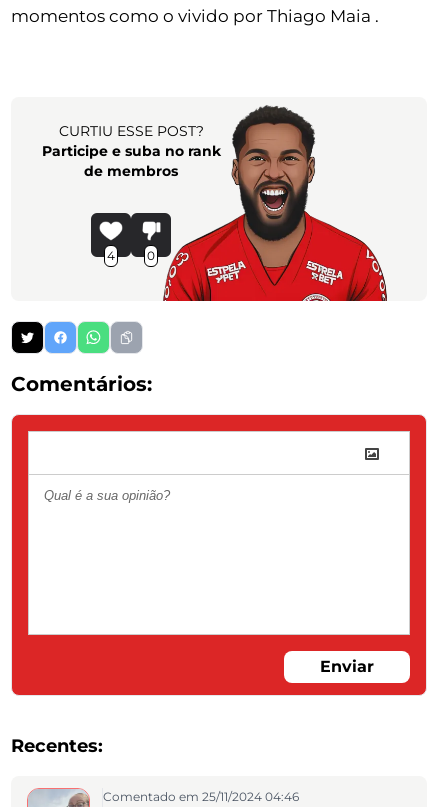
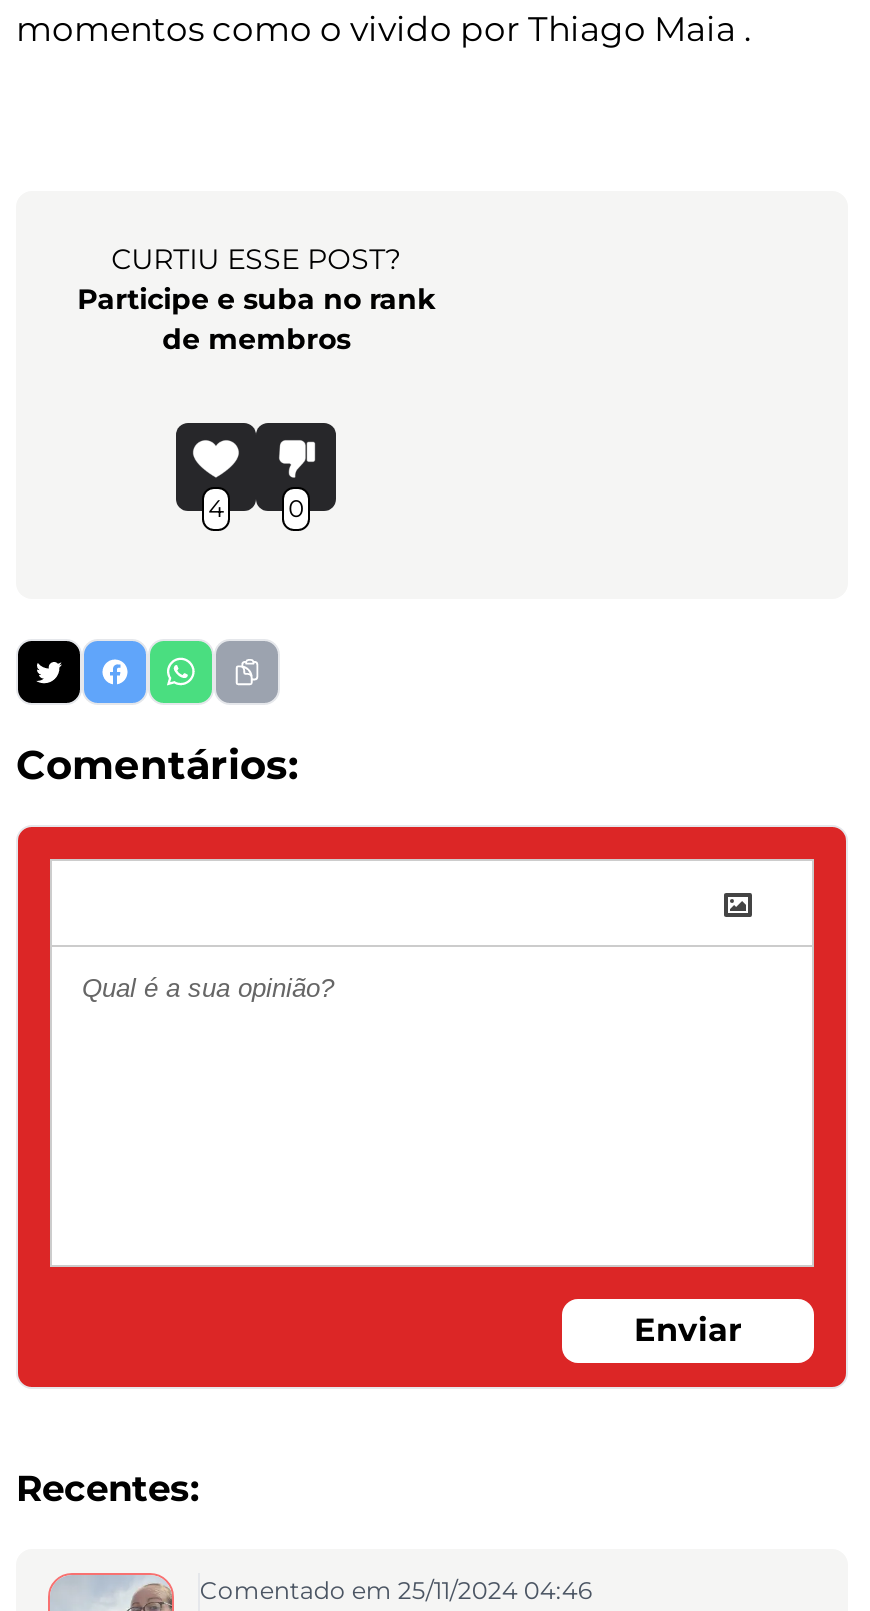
[162,104,388,302] [image] -> none

